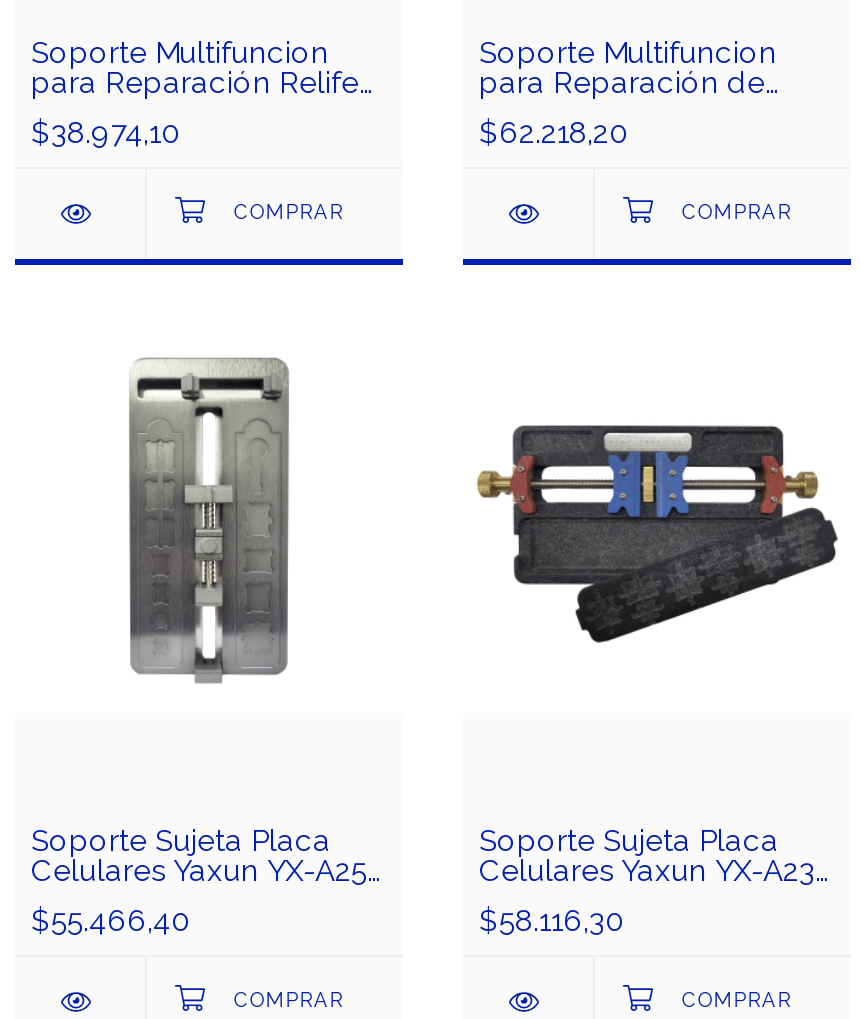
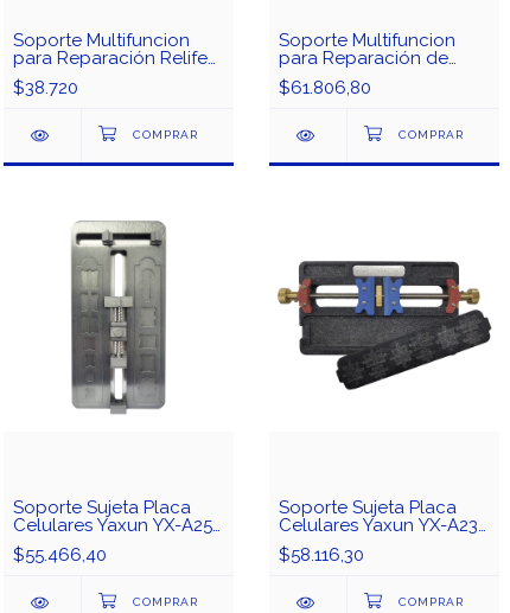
[31,115,179,151] $38.974,10 -> [13,77,78,98] $38.720
[479,115,627,151] $62.218,20 -> [279,77,371,98] $61.806,80

